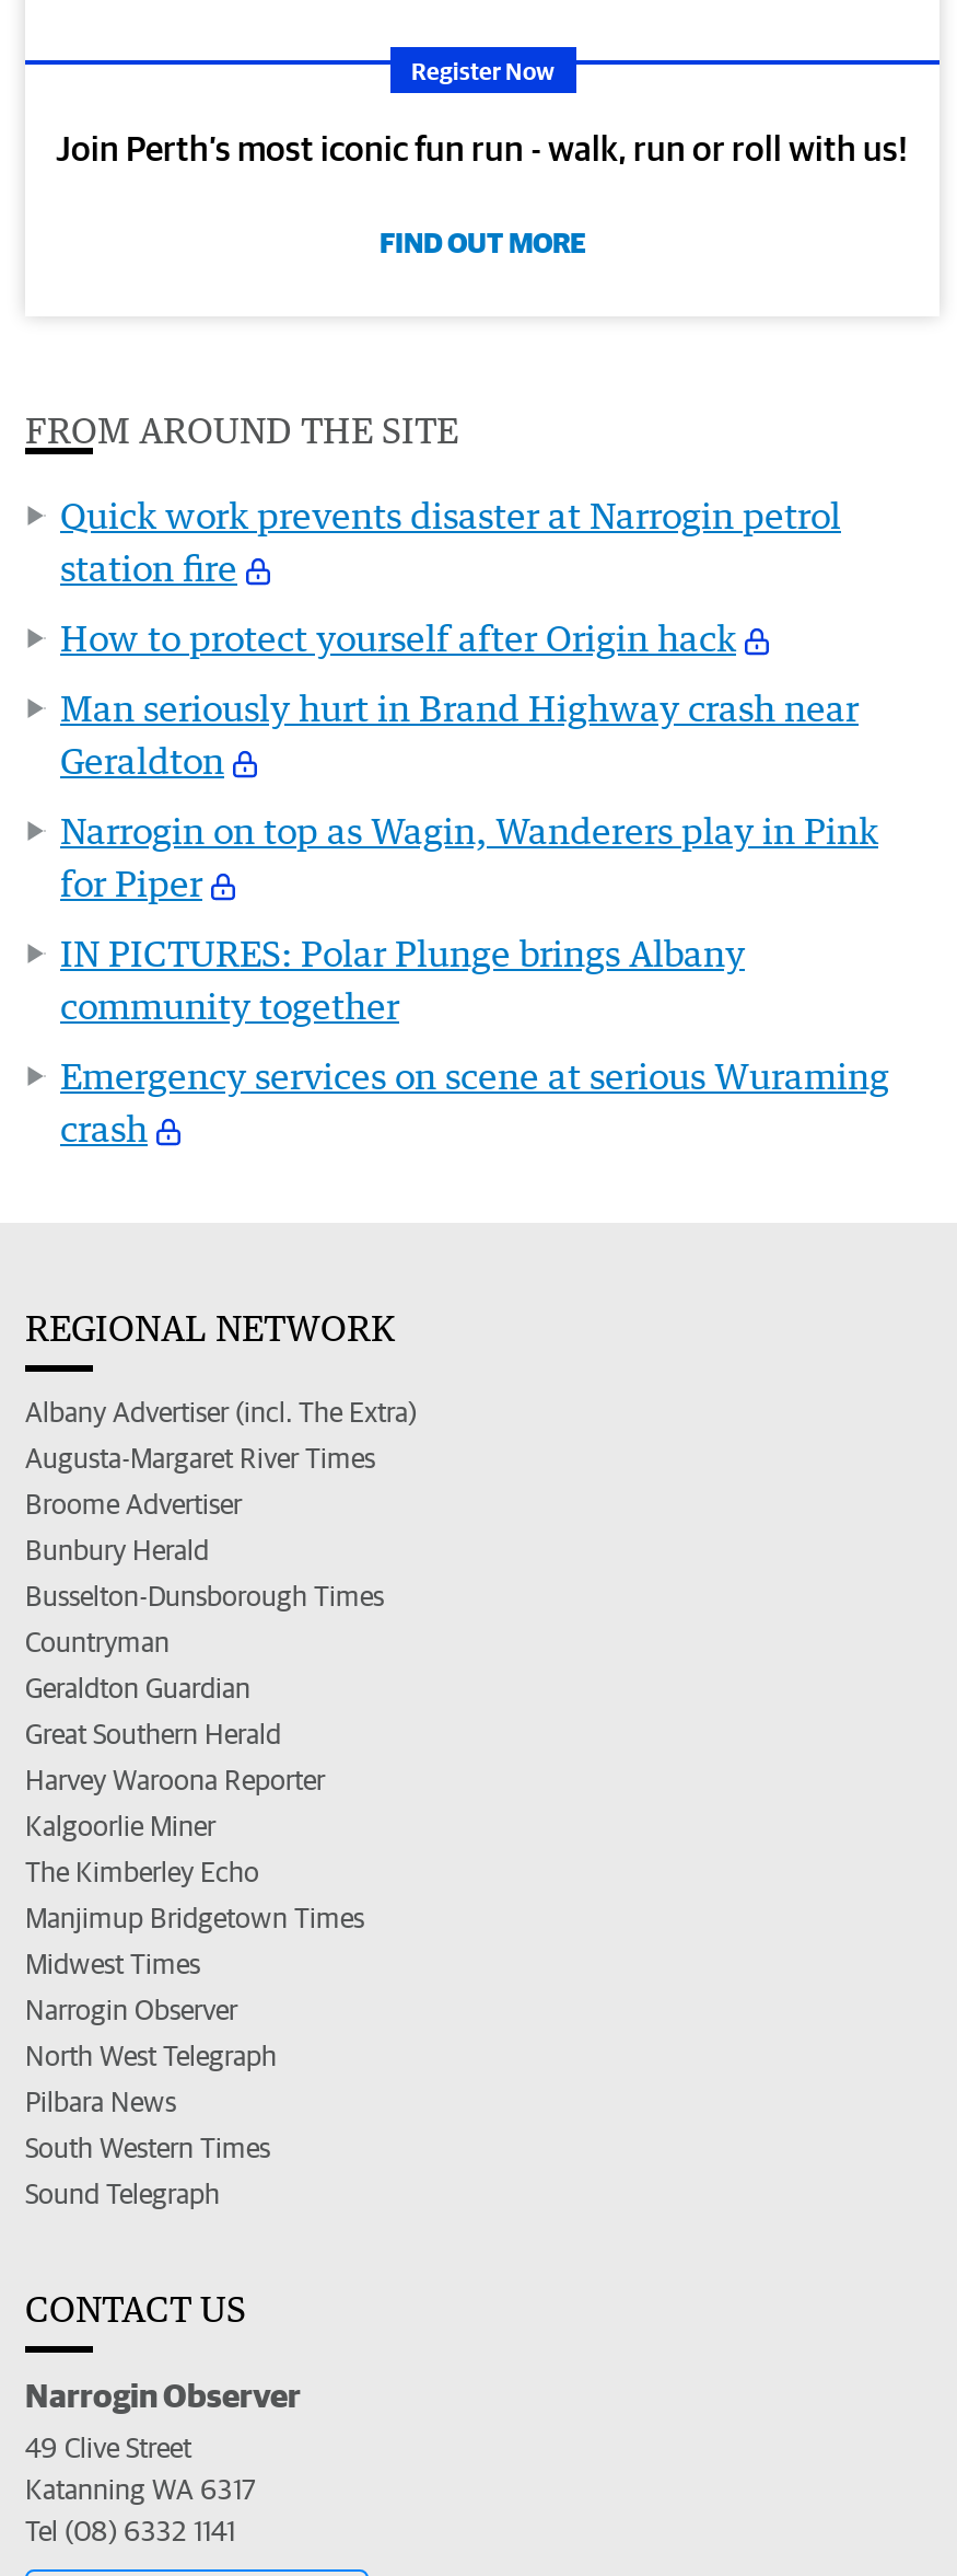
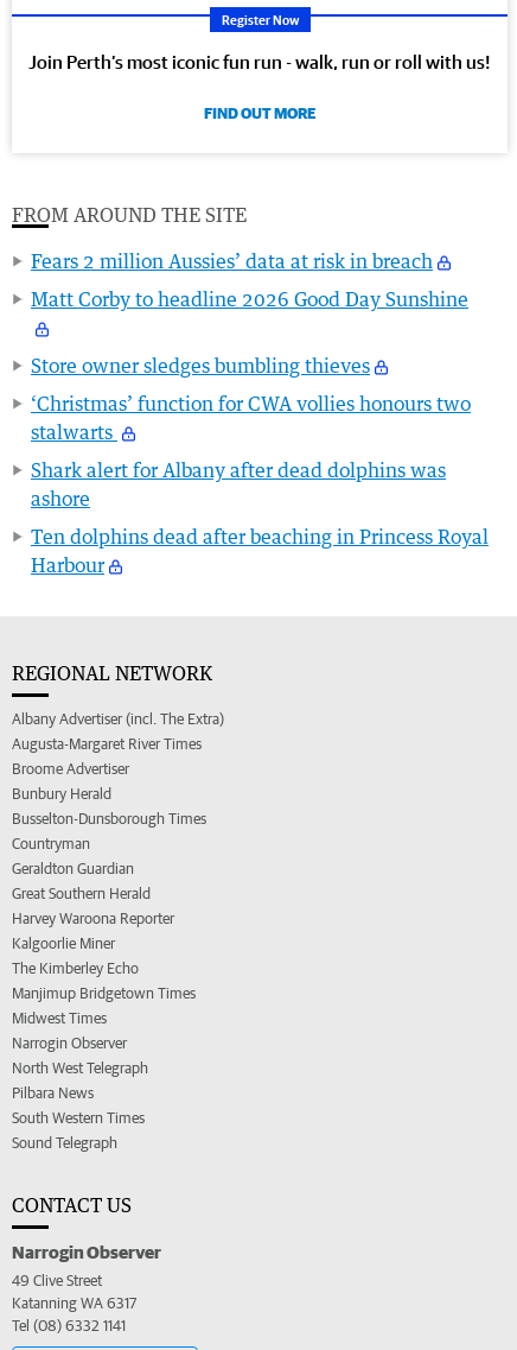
[60,493,841,589] Quick work prevents disaster at Narrogin petrol | station fire -> [31,249,433,272] Fears 2 million Aussies’ data at risk in breach
[60,615,736,659] How to protect yourself after Origin hack -> [31,287,468,310] Matt Corby to headline 2026 Good Day Sunshine
[60,685,859,782] Man seriously hurt in Brand Highway crash near | Geraldton -> [31,353,370,377] Store owner sledges bumbling thieves
[60,808,878,904] Narrogin on top as Wagin, Wanderers play in Pink | for Piper -> [31,391,471,443] ‘Christmas’ function for CWA vollies honours two | stalwarts
[60,931,745,1027] IN PICTURES: Polar Plunge brings Albany | community together -> [31,458,446,510] Shark alert for Albany after dead dolphins was | ashore
[60,1053,889,1150] Emergency services on scene at serious Wuraming | crash -> [31,524,489,576] Ten dolphins dead after beaching in Princess Royal | Harbour

